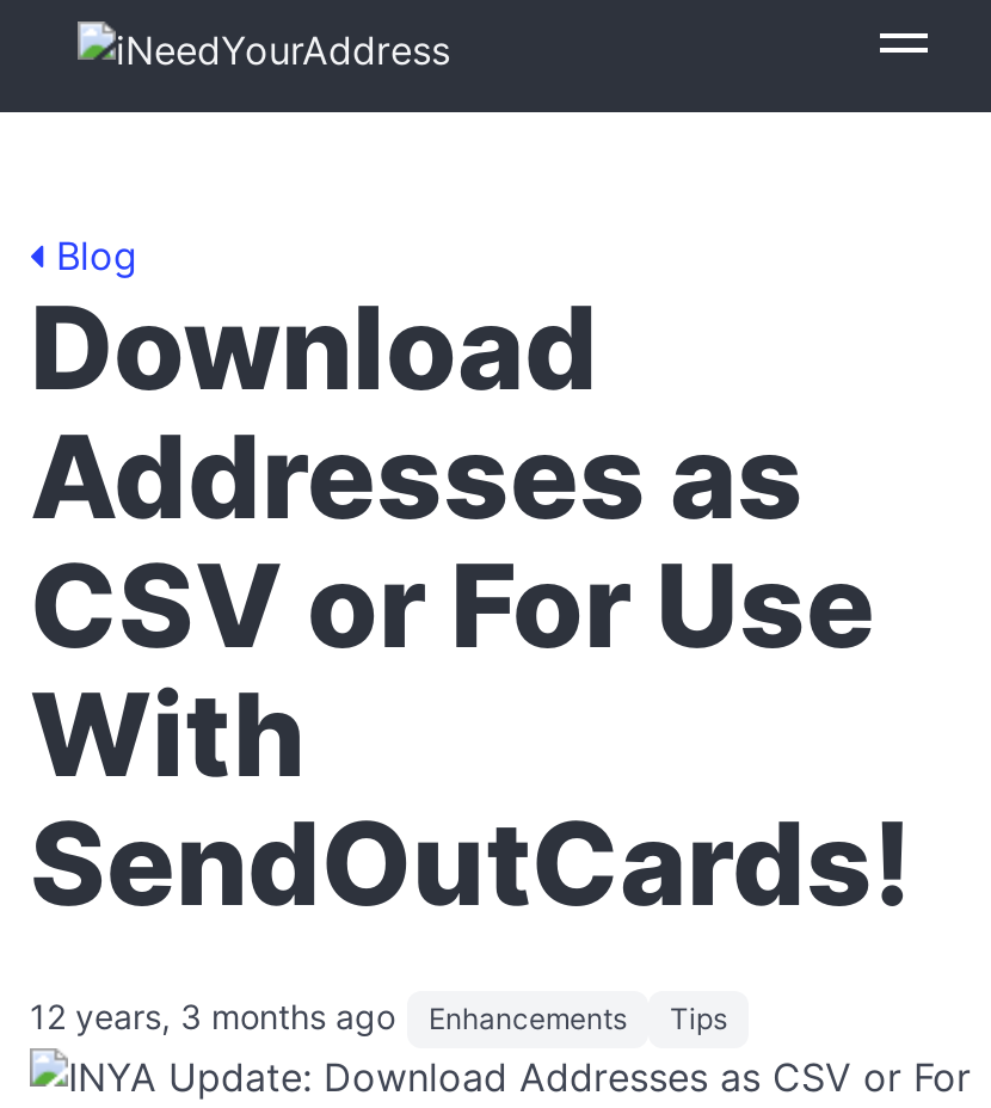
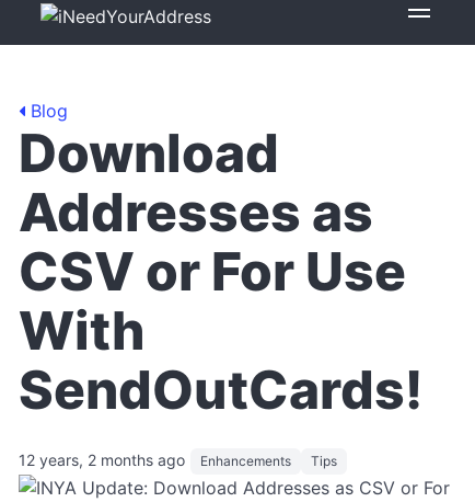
[30,996,395,1036] 12 years, 3 months ago -> [19,450,185,469] 12 years, 2 months ago

